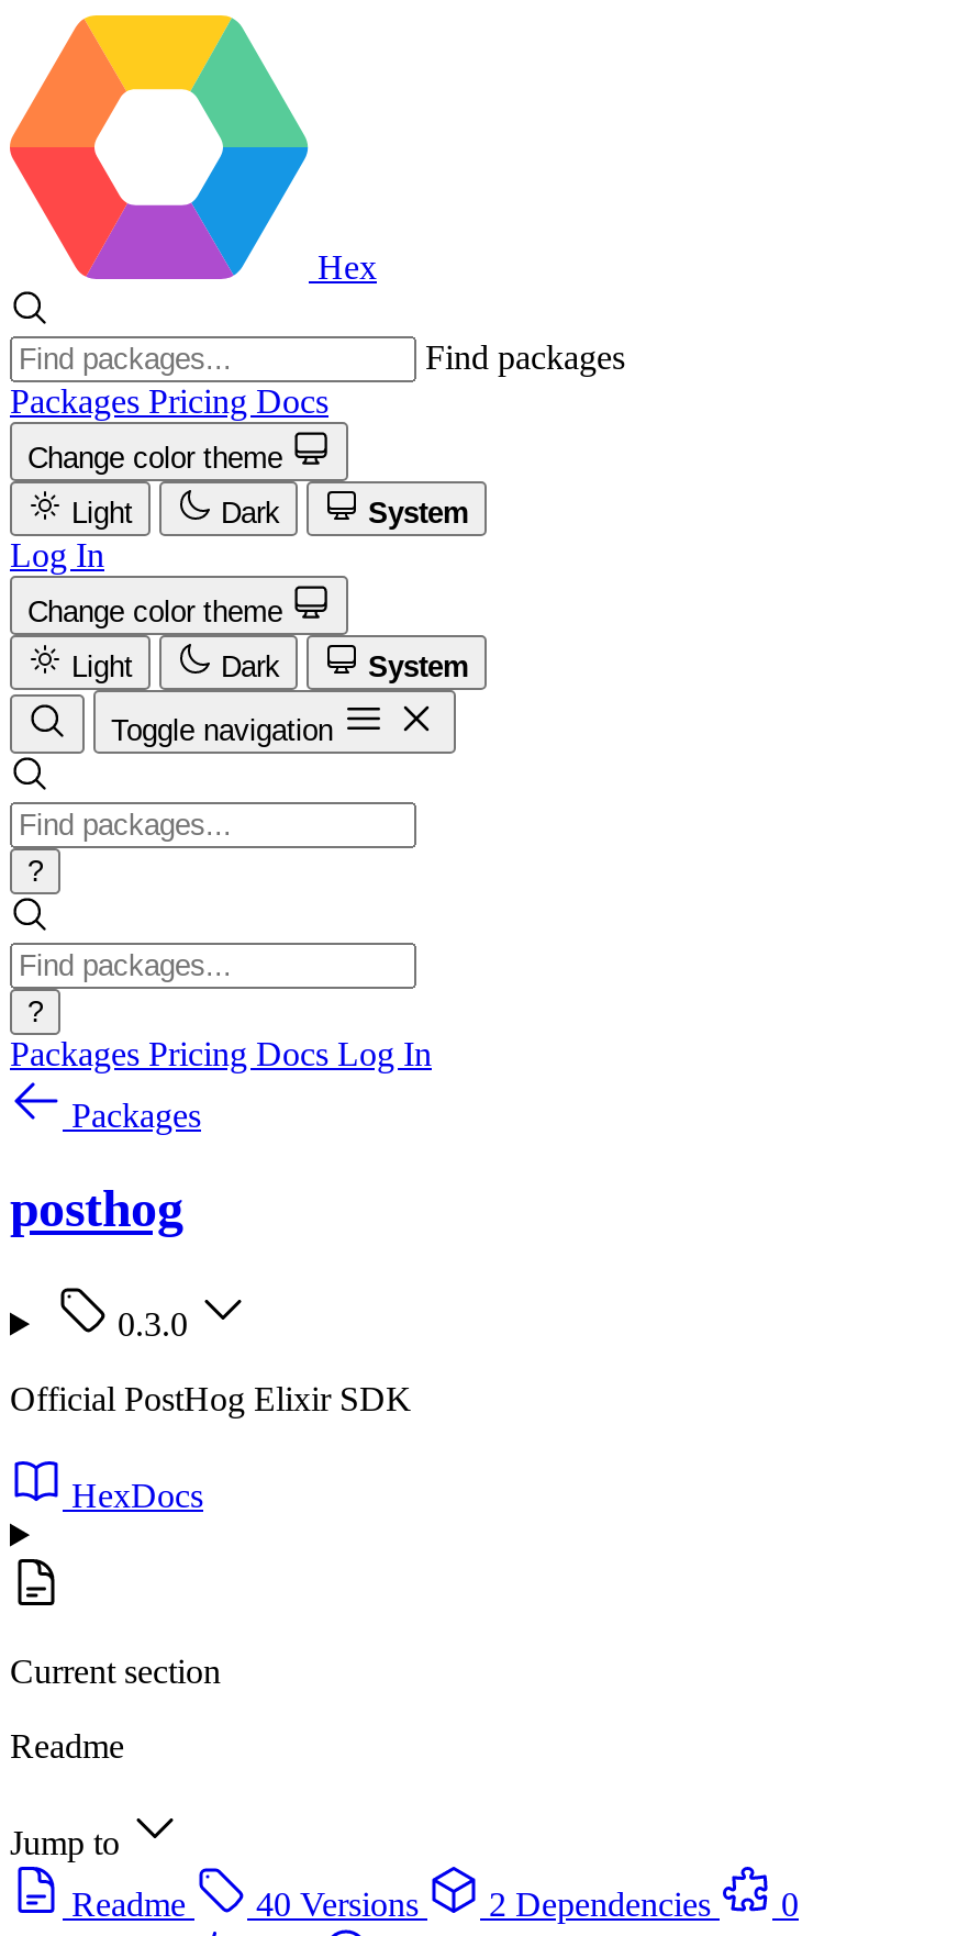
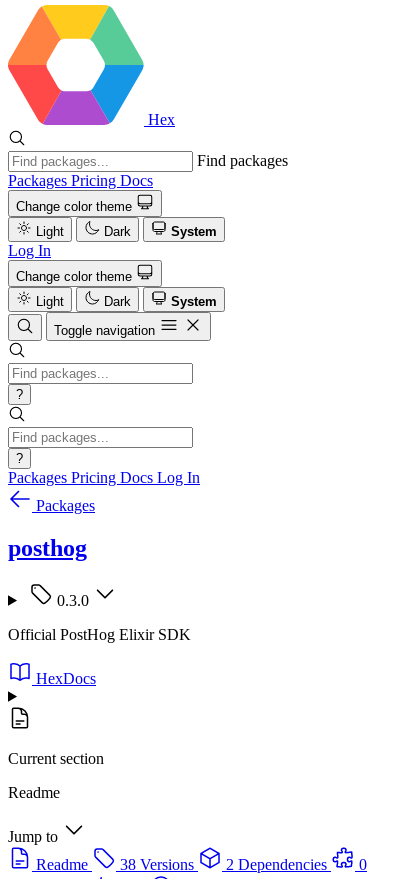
[71,1885,799,1922] Readme 40 Versions 2 Dependencies 0 -> [36,856,367,873] Readme 38 Versions 2 Dependencies 0

